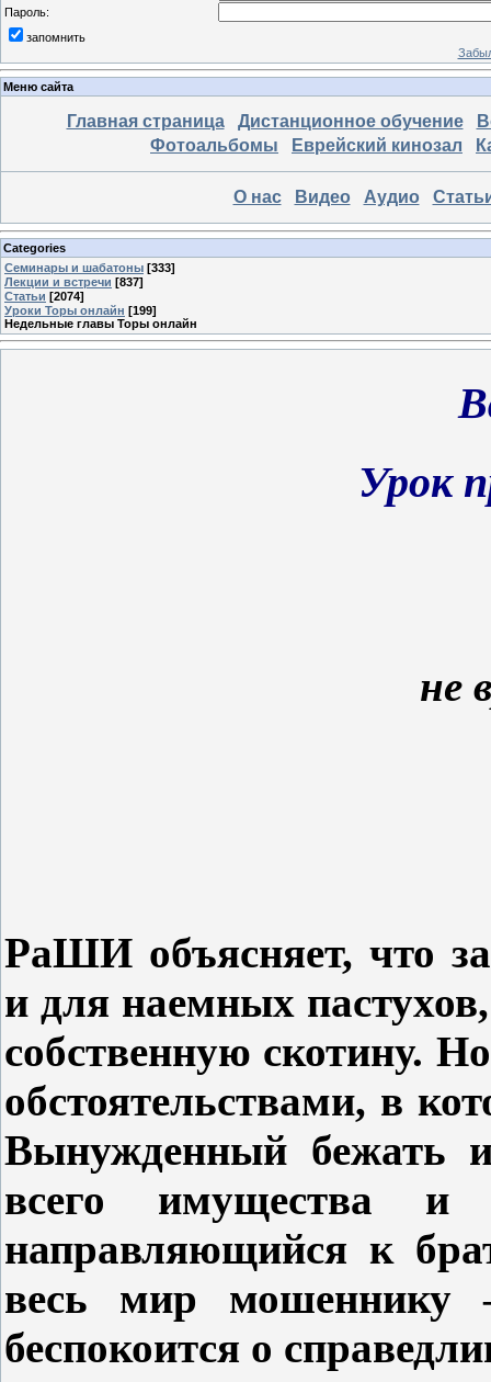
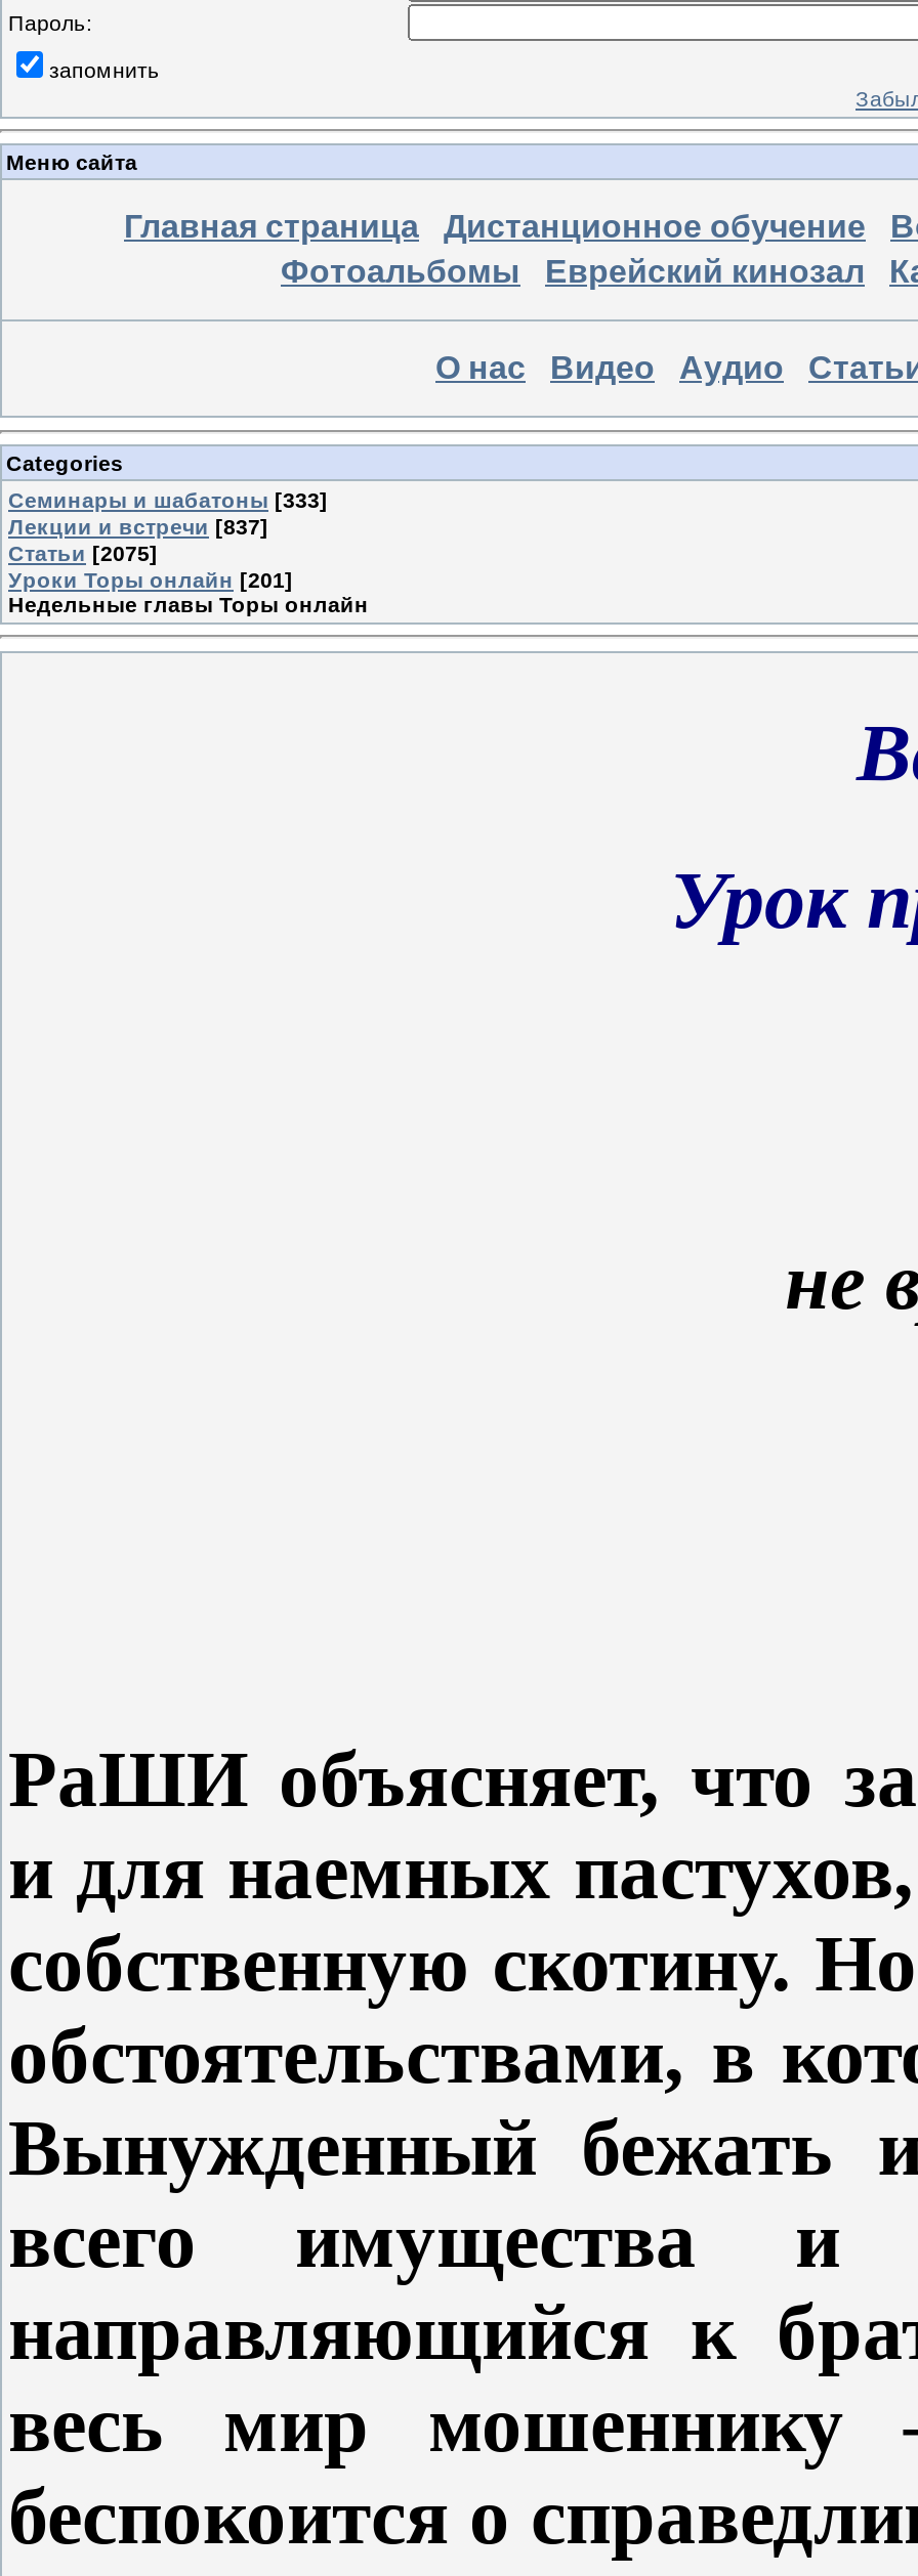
[4,290,84,303] Статьи [2074] -> [8,541,158,565] Статьи [2075]
[4,304,157,317] Уроки Торы онлайн [199] -> [8,567,293,592] Уроки Торы онлайн [201]

